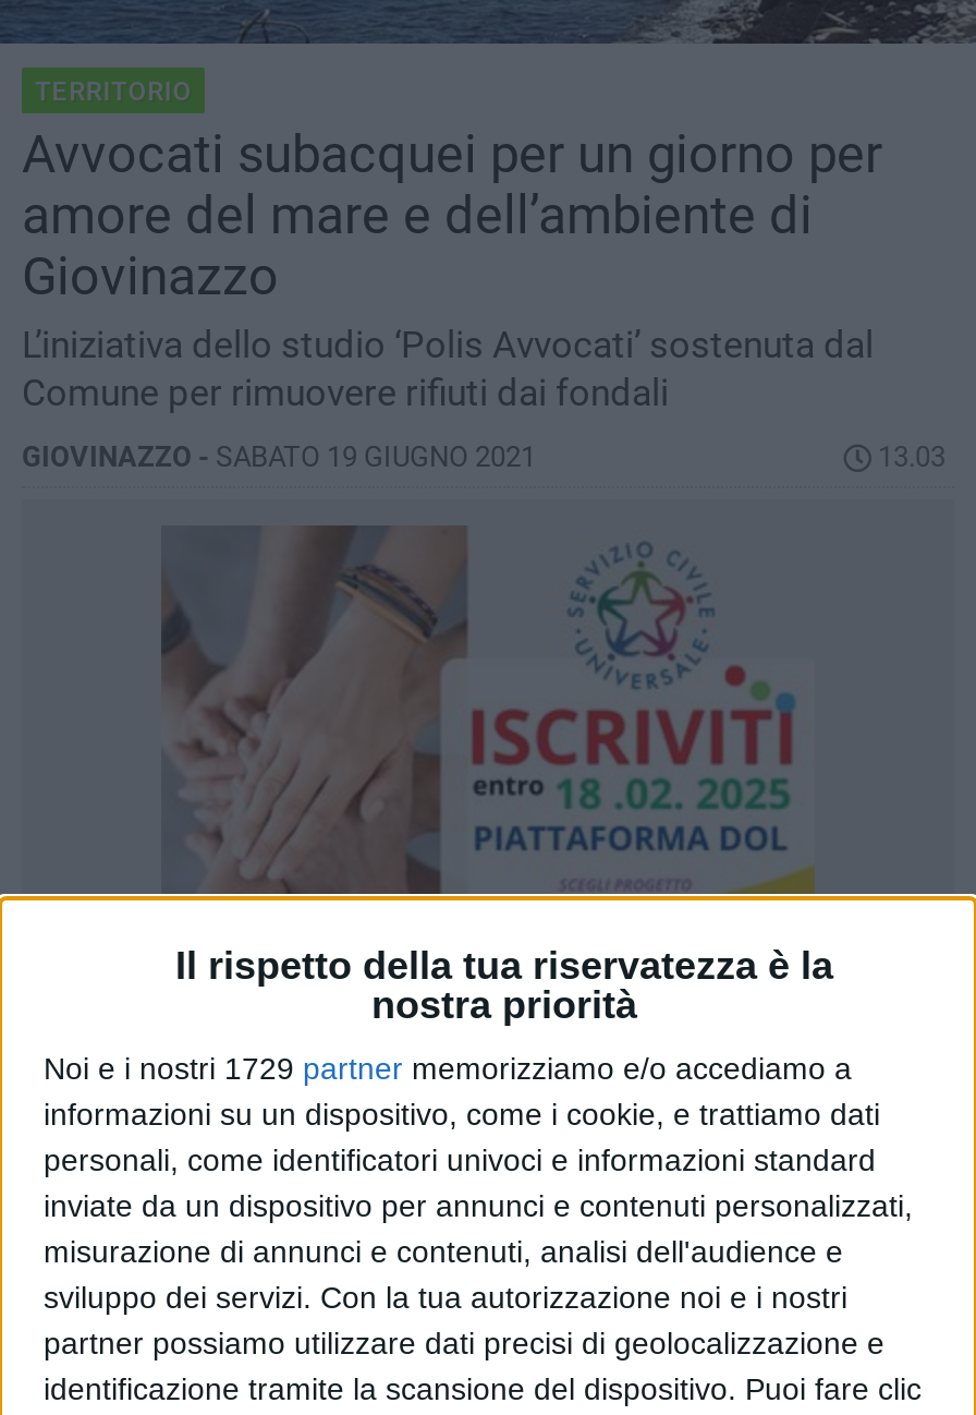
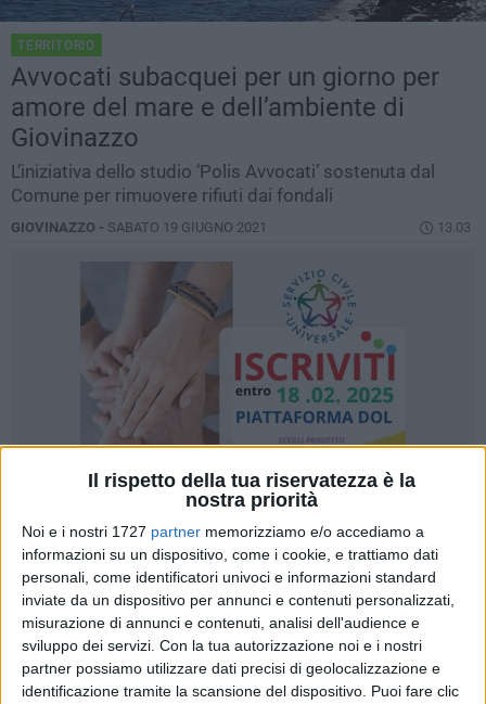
[44,1052,852,1087] Noi e i nostri 1729 partner memorizziamo e/o accediamo a -> [22,523,424,541] Noi e i nostri 1727 partner memorizziamo e/o accediamo a

